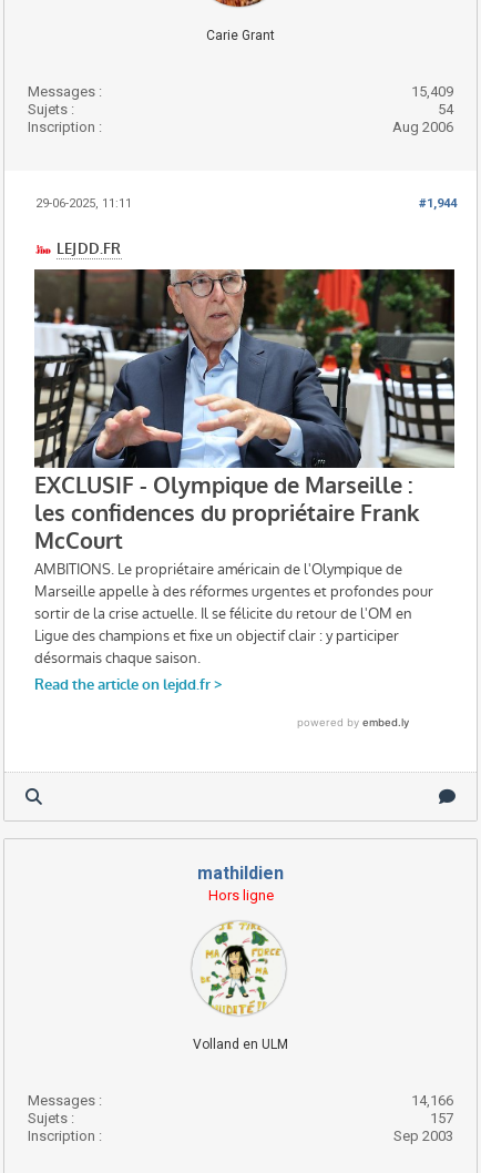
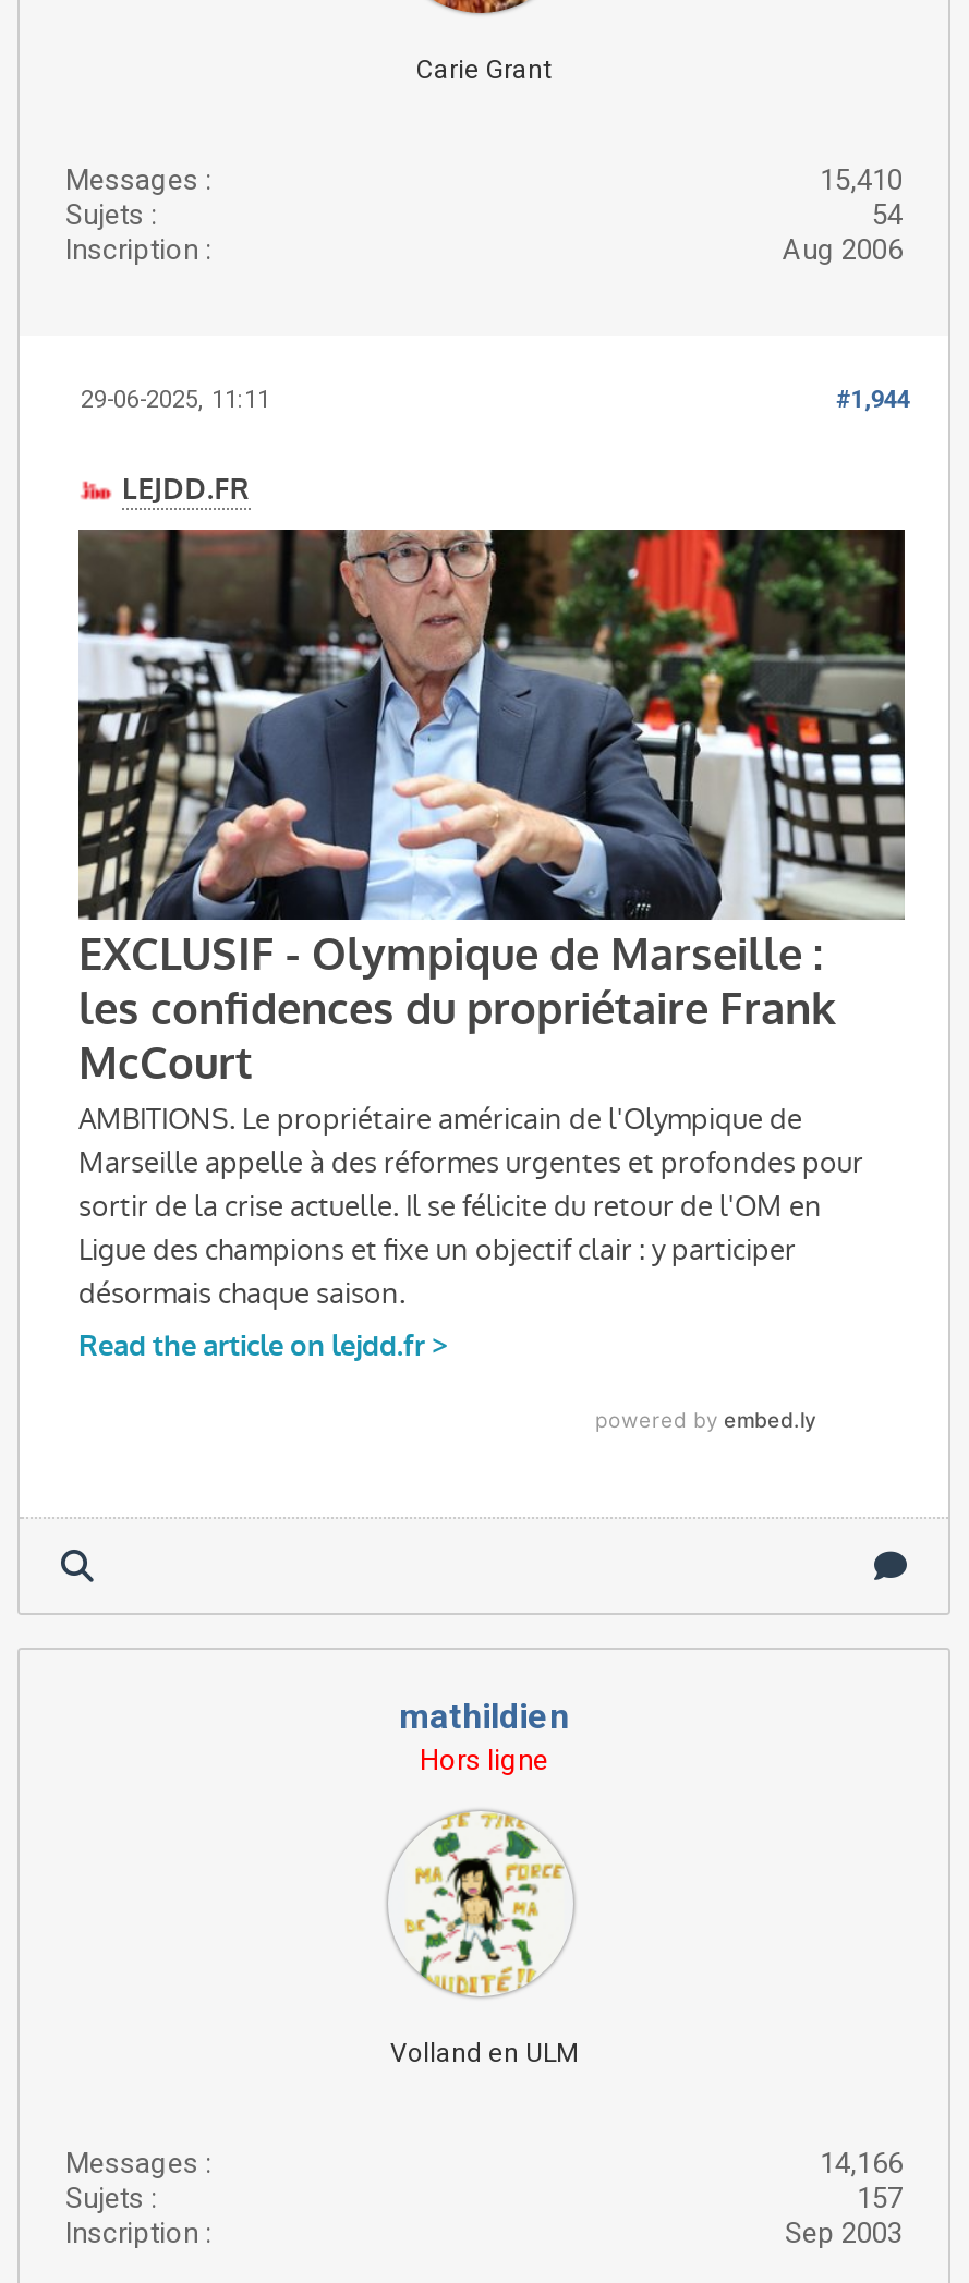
[411,84,453,100] 15,409 -> [820,164,903,197] 15,410

